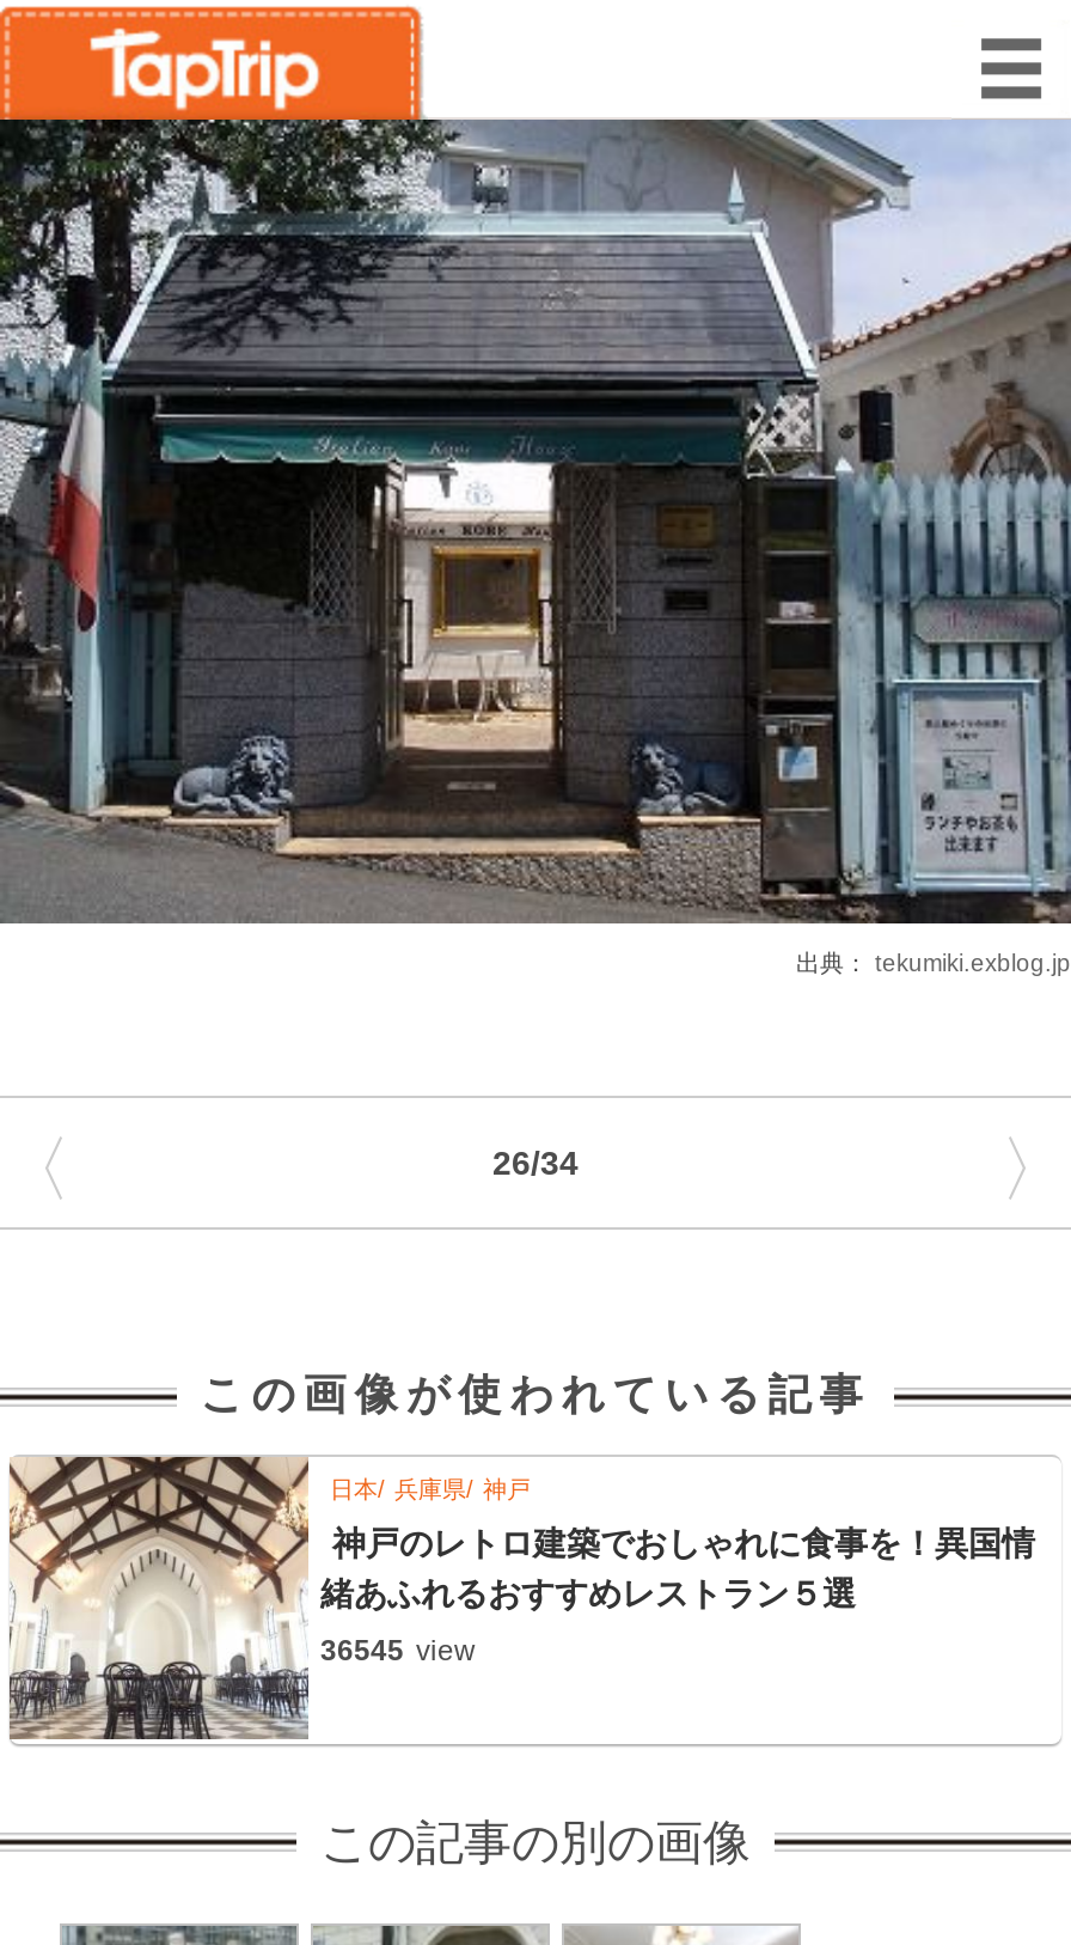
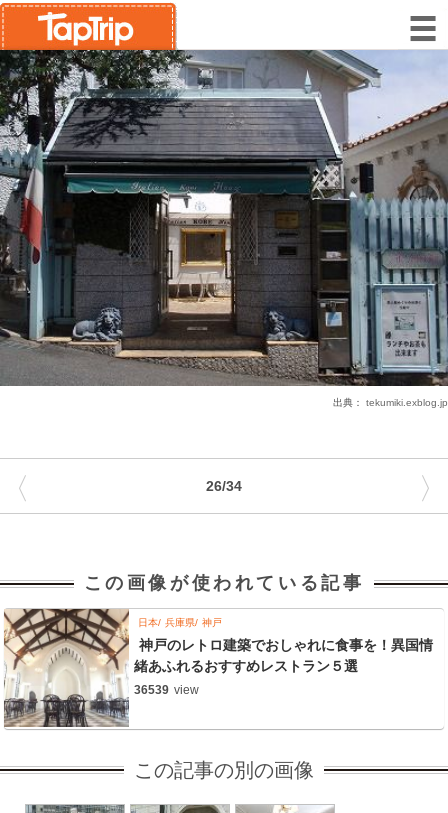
[320,1634,476,1667] 36545 view -> [134,683,199,697] 36539 view

